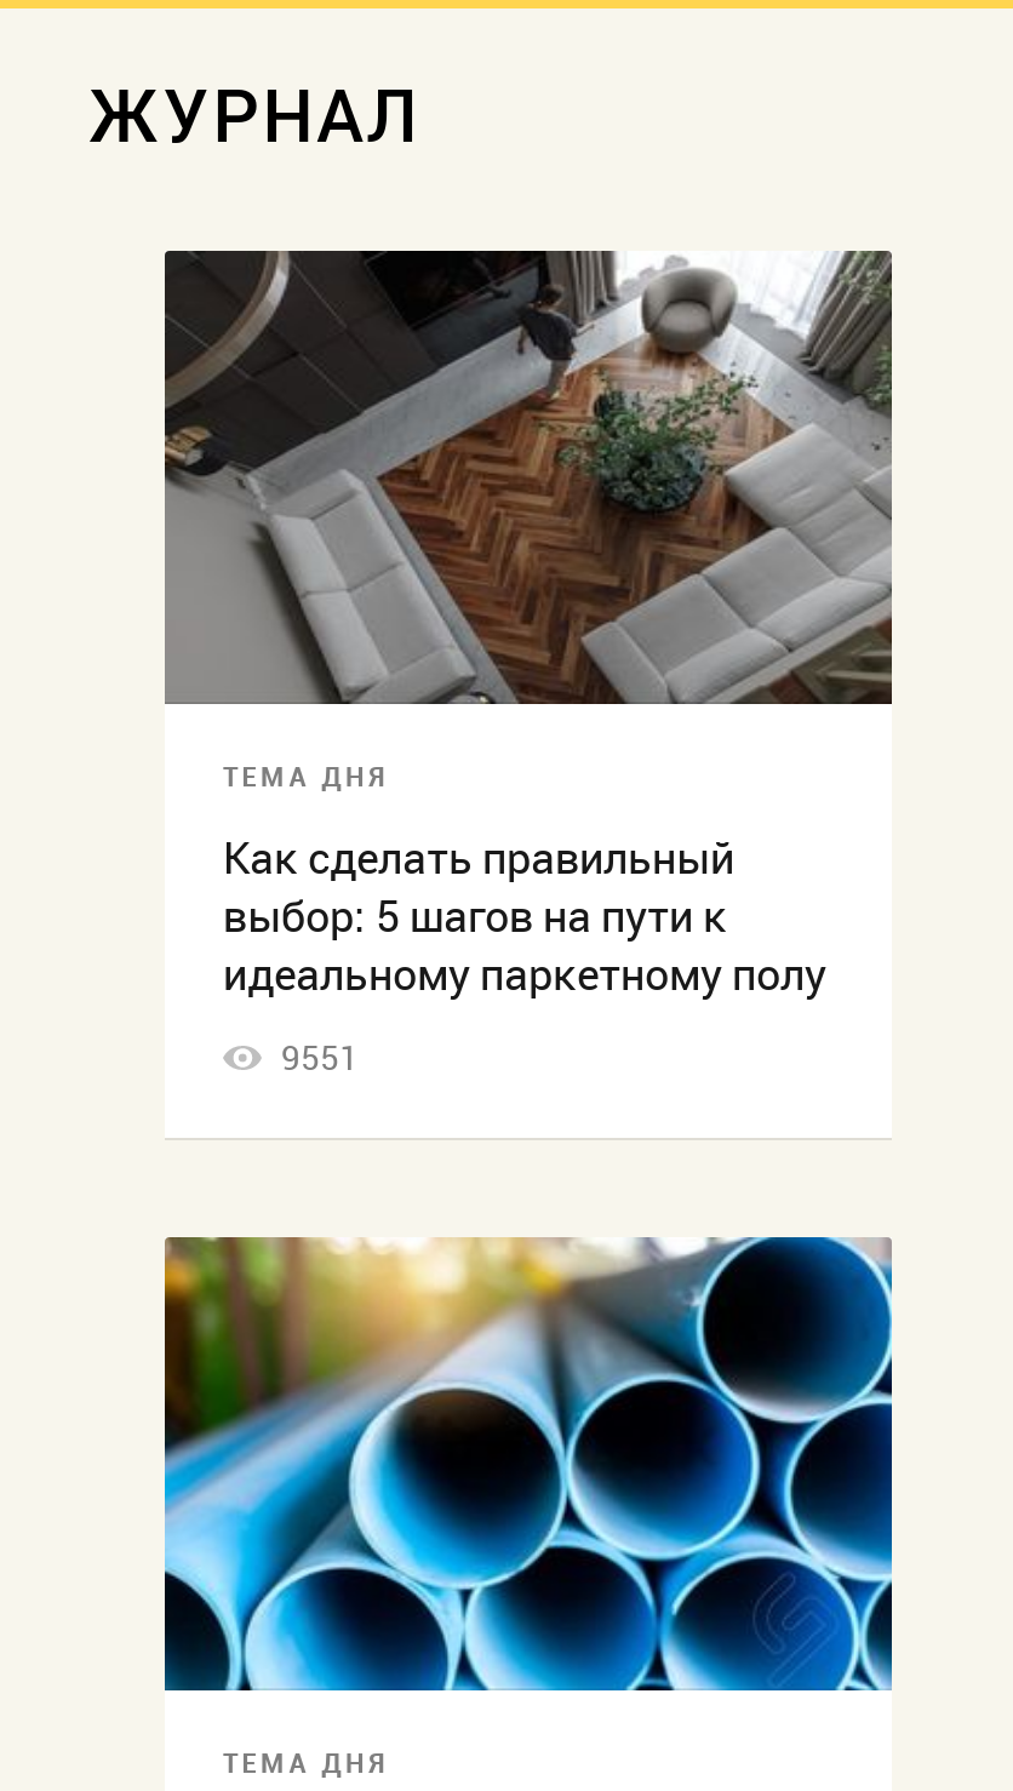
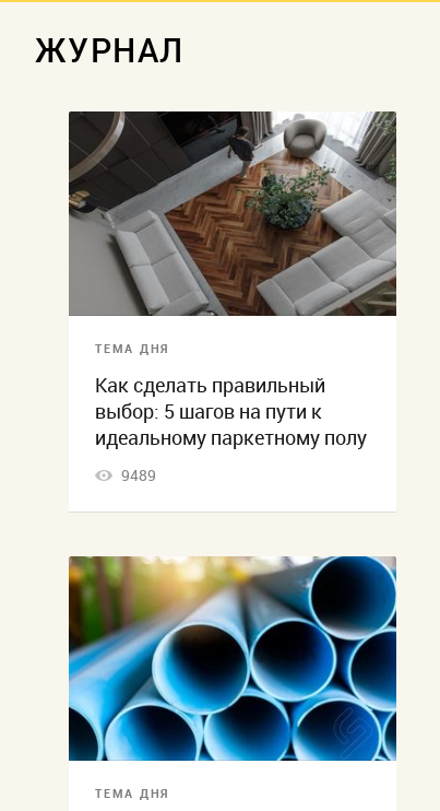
[281,1038,359,1077] 9551 -> [121,467,156,484] 9489

